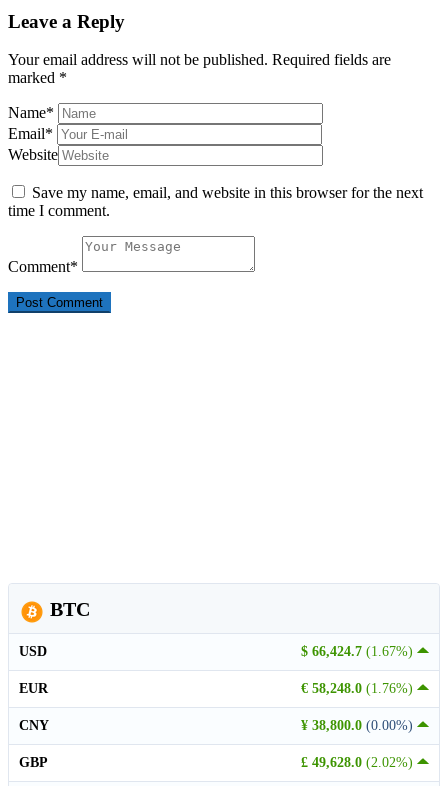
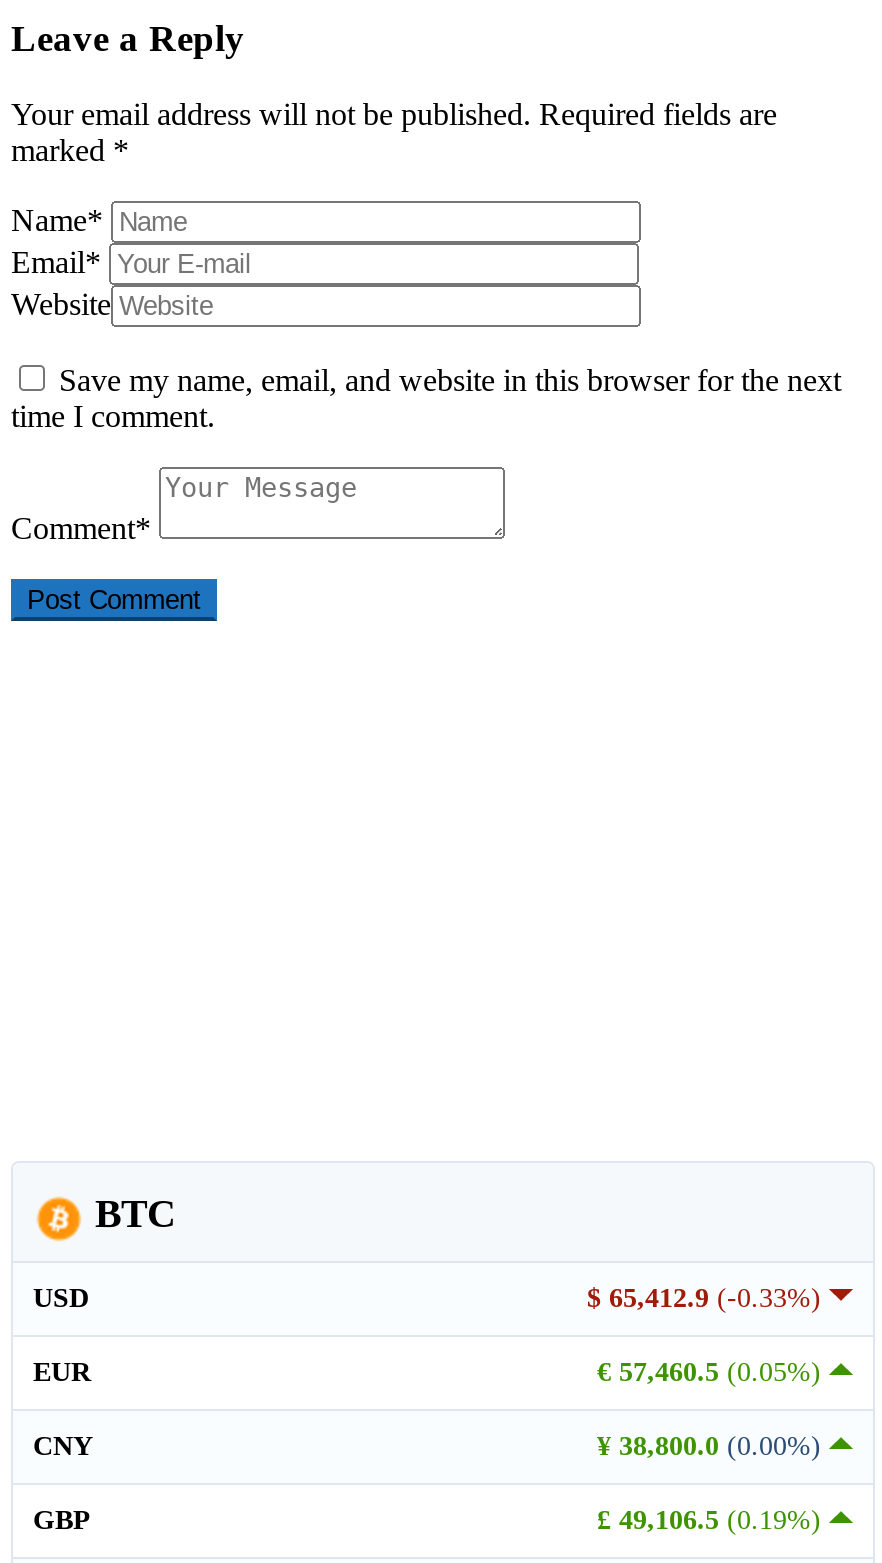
[301,644,417,659] $ 66,424.7 (1.67%) -> [587,1283,829,1313] $ 65,412.9 (-0.33%)
[301,681,417,696] € 58,248.0 (1.76%) -> [597,1357,829,1387] € 57,460.5 (0.05%)
[301,755,417,770] £ 49,628.0 (2.02%) -> [597,1505,829,1535] £ 49,106.5 (0.19%)

